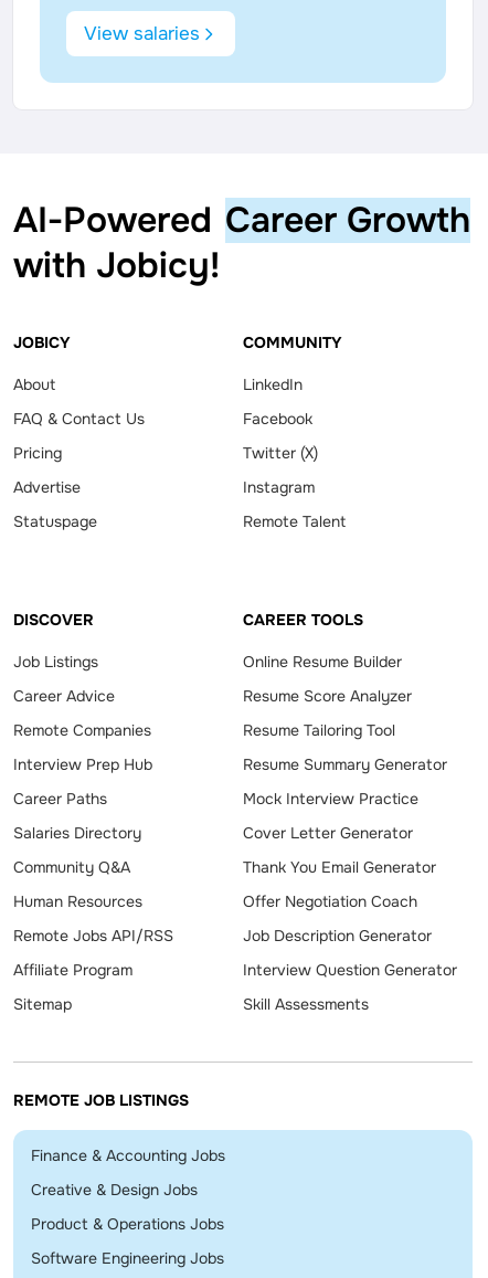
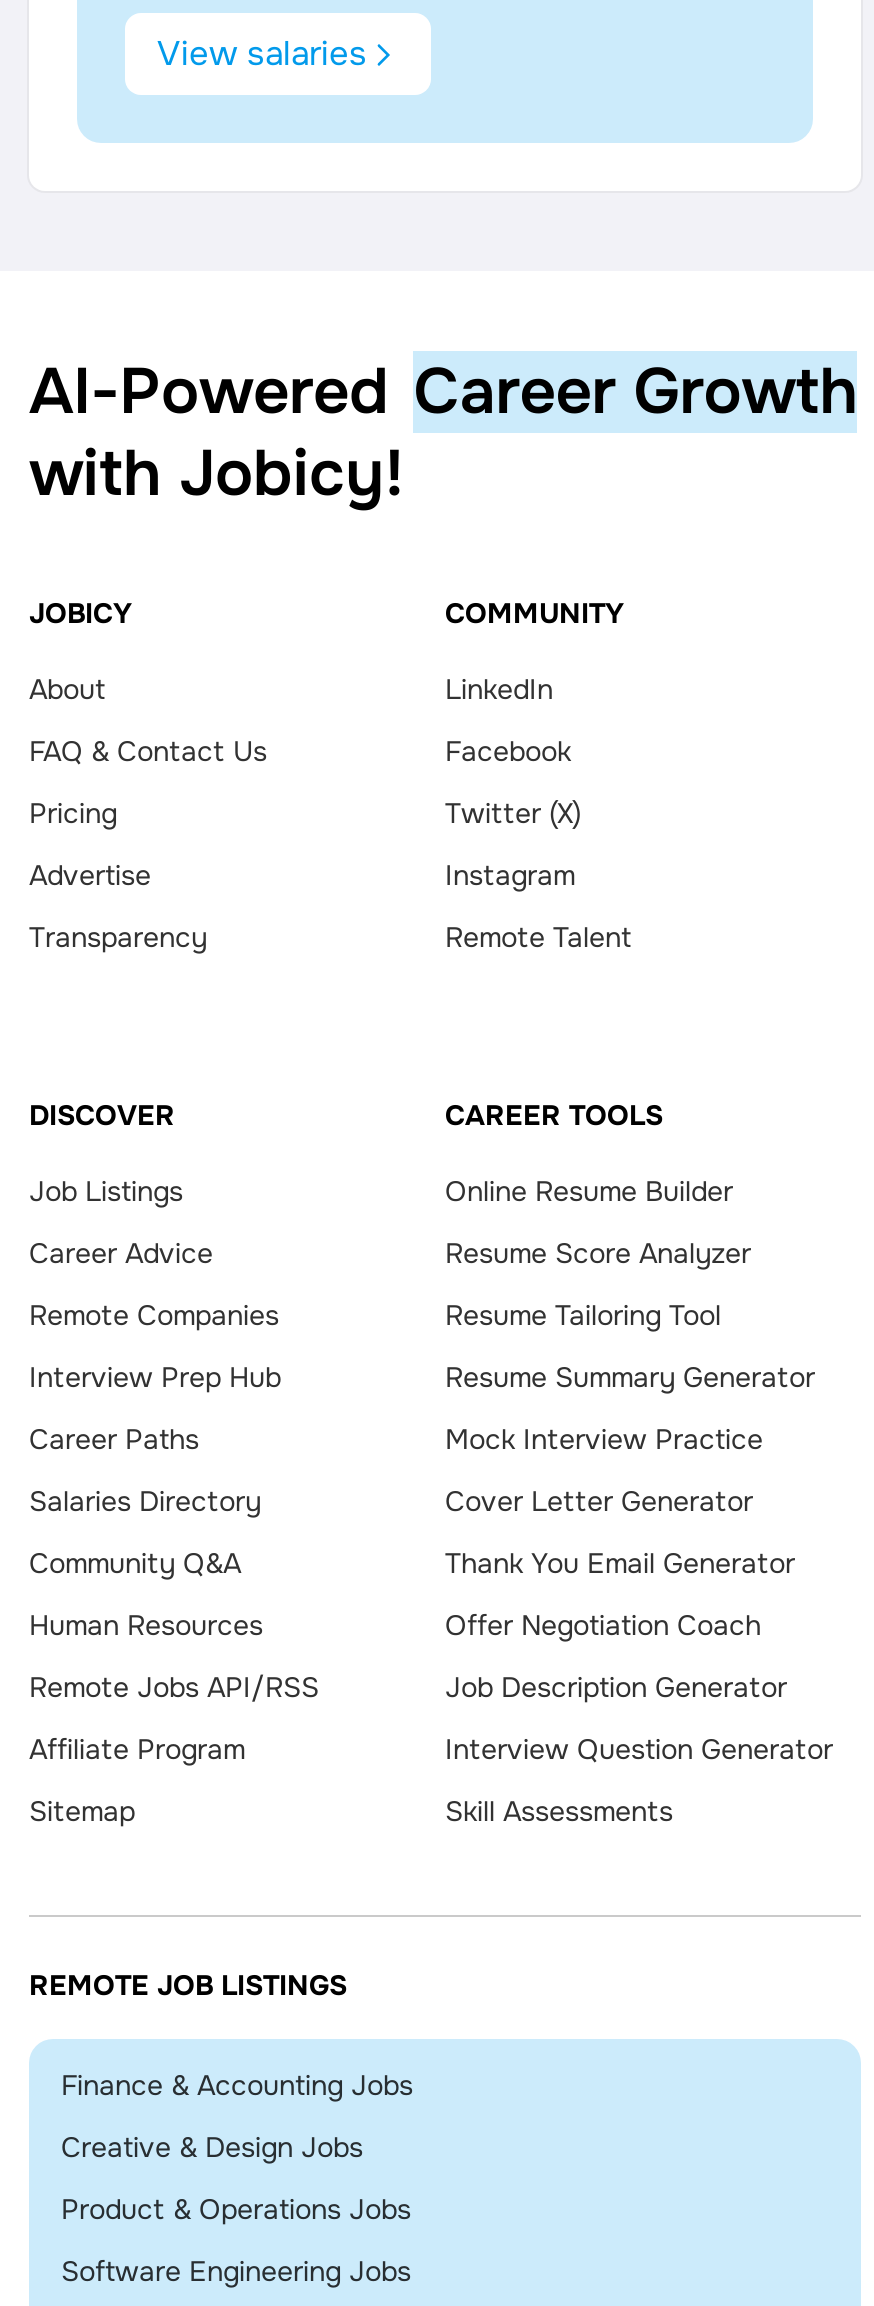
[13,512,97,532] Statuspage -> [29,919,207,955] Transparency

